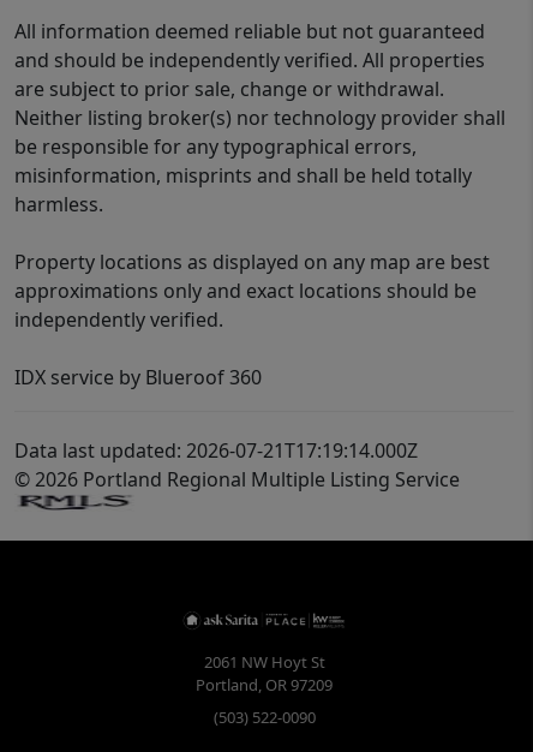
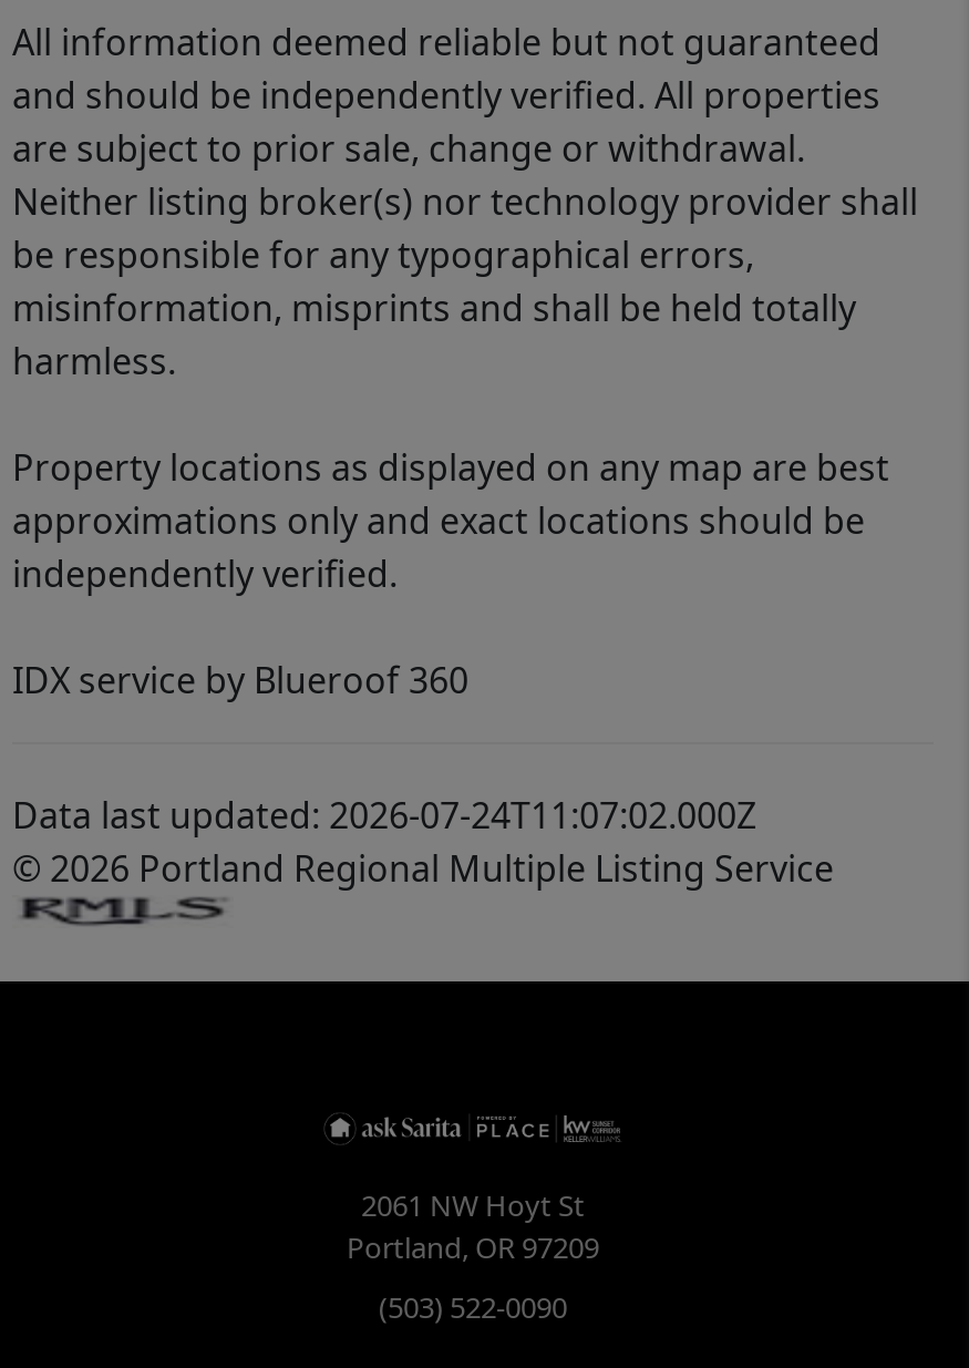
[14,438,418,464] Data last updated: 2026-07-21T17:19:14.000Z -> [12,791,756,840] Data last updated: 2026-07-24T11:07:02.000Z

